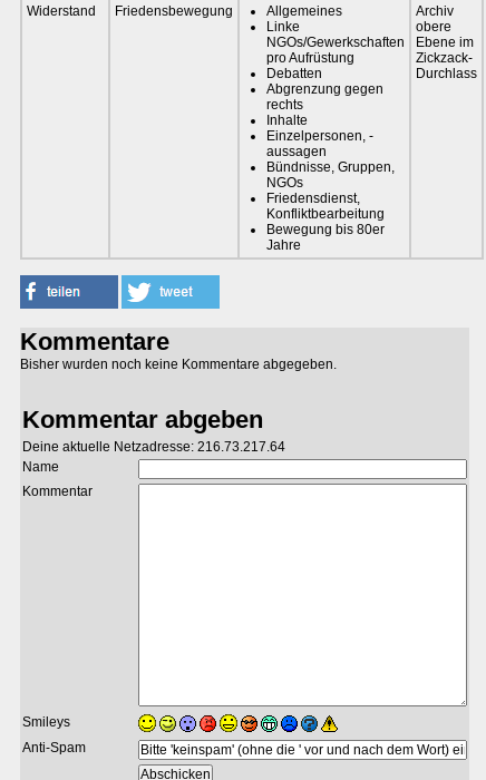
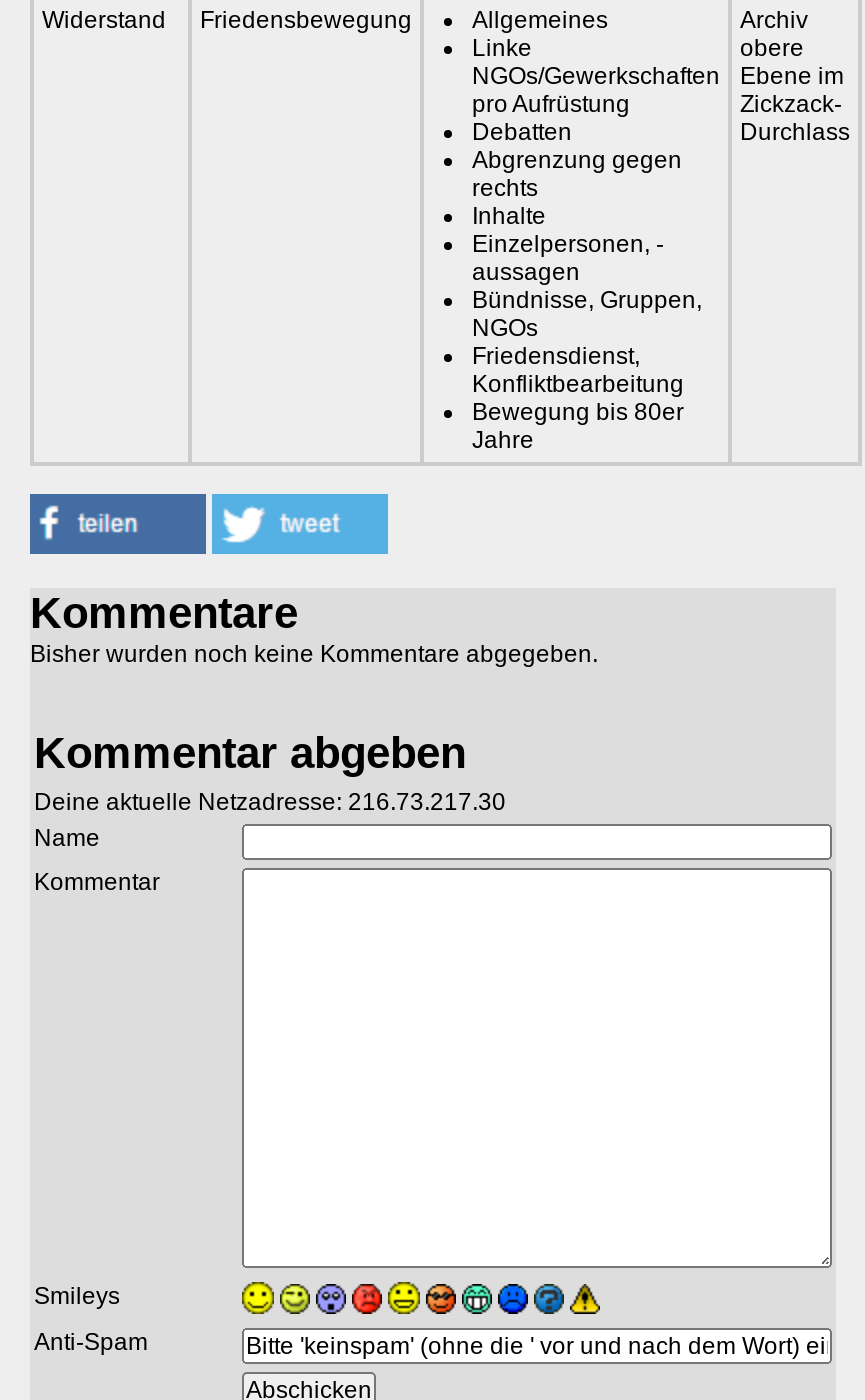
[22,439,285,455] Deine aktuelle Netzadresse: 216.73.217.64 -> [34,789,506,817] Deine aktuelle Netzadresse: 216.73.217.30

